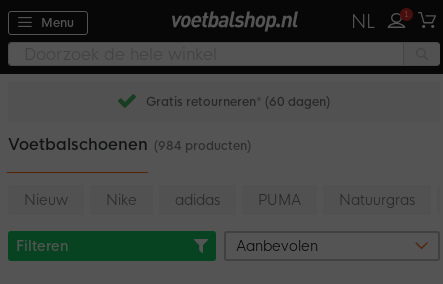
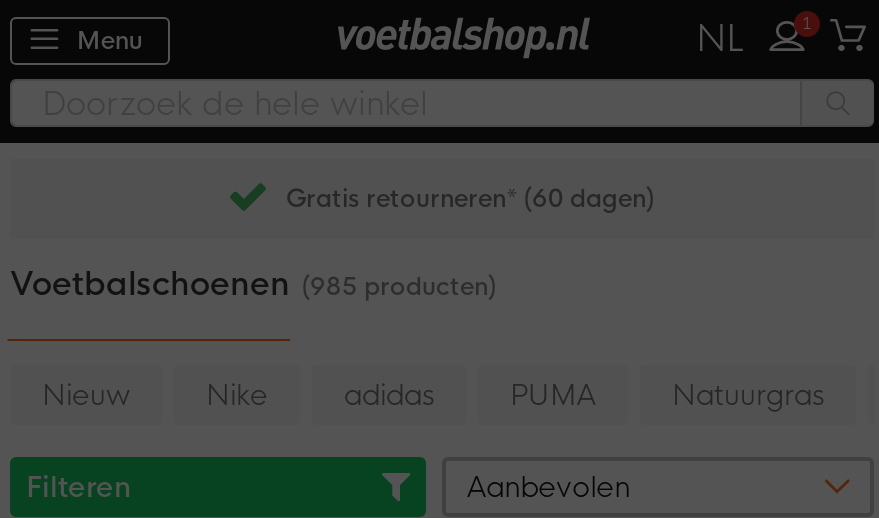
[8,134,251,155] Voetbalschoenen (984 producten) -> [10,264,496,306] Voetbalschoenen (985 producten)

